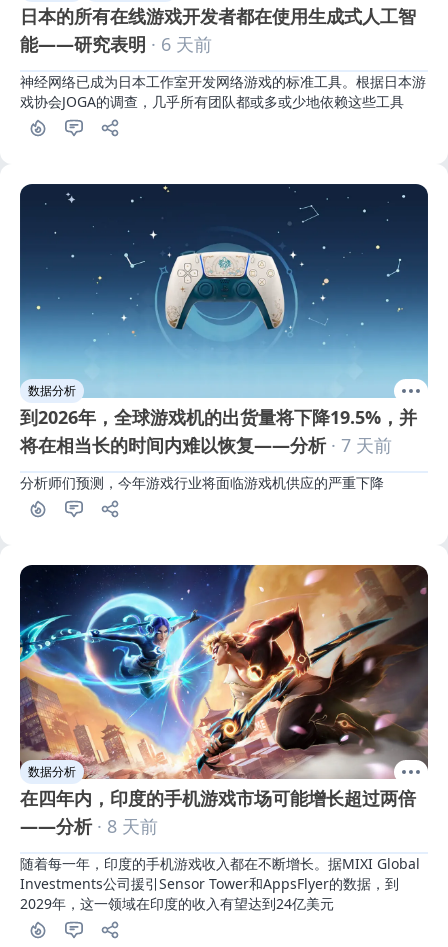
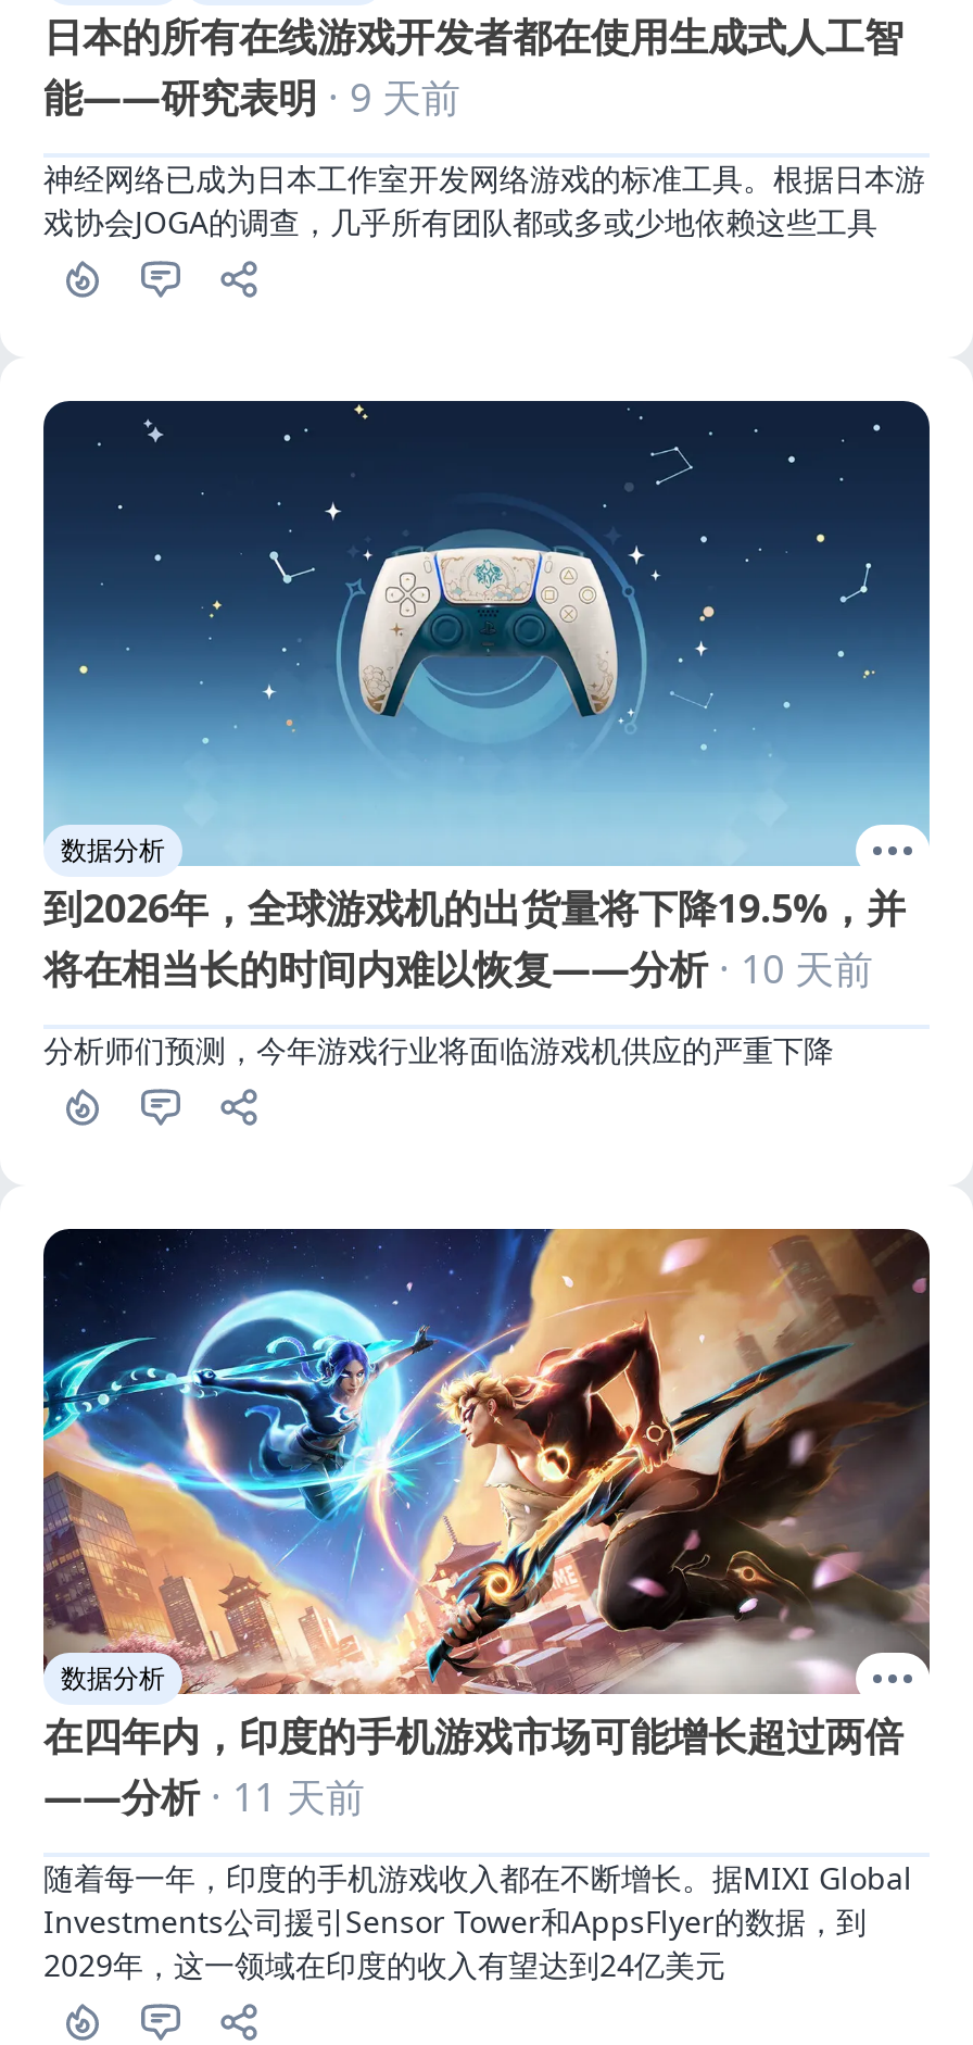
[20,32,212,56] 能——研究表明· 6 天前 -> [43,70,460,122] 能——研究表明· 9 天前
[20,433,392,457] 将在相当长的时间内难以恢复——分析· 7 天前 -> [43,941,873,993] 将在相当长的时间内难以恢复——分析· 10 天前
[20,814,158,838] ——分析· 8 天前 -> [43,1769,365,1821] ——分析· 11 天前

